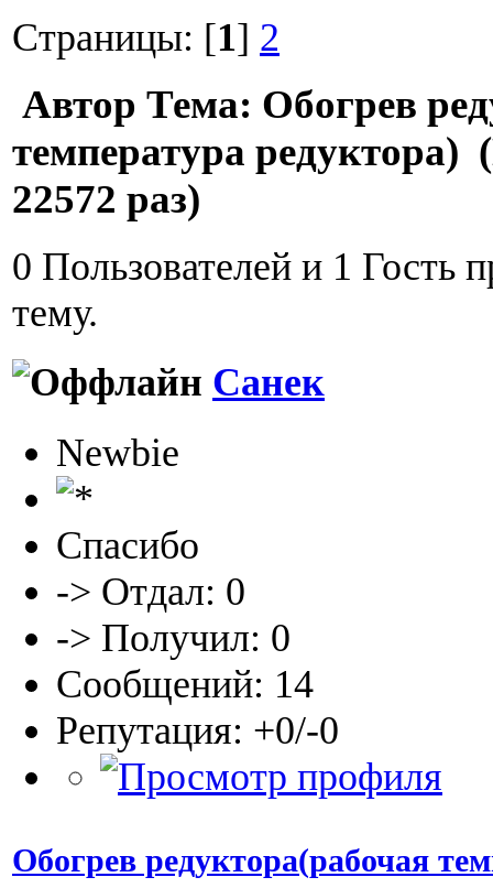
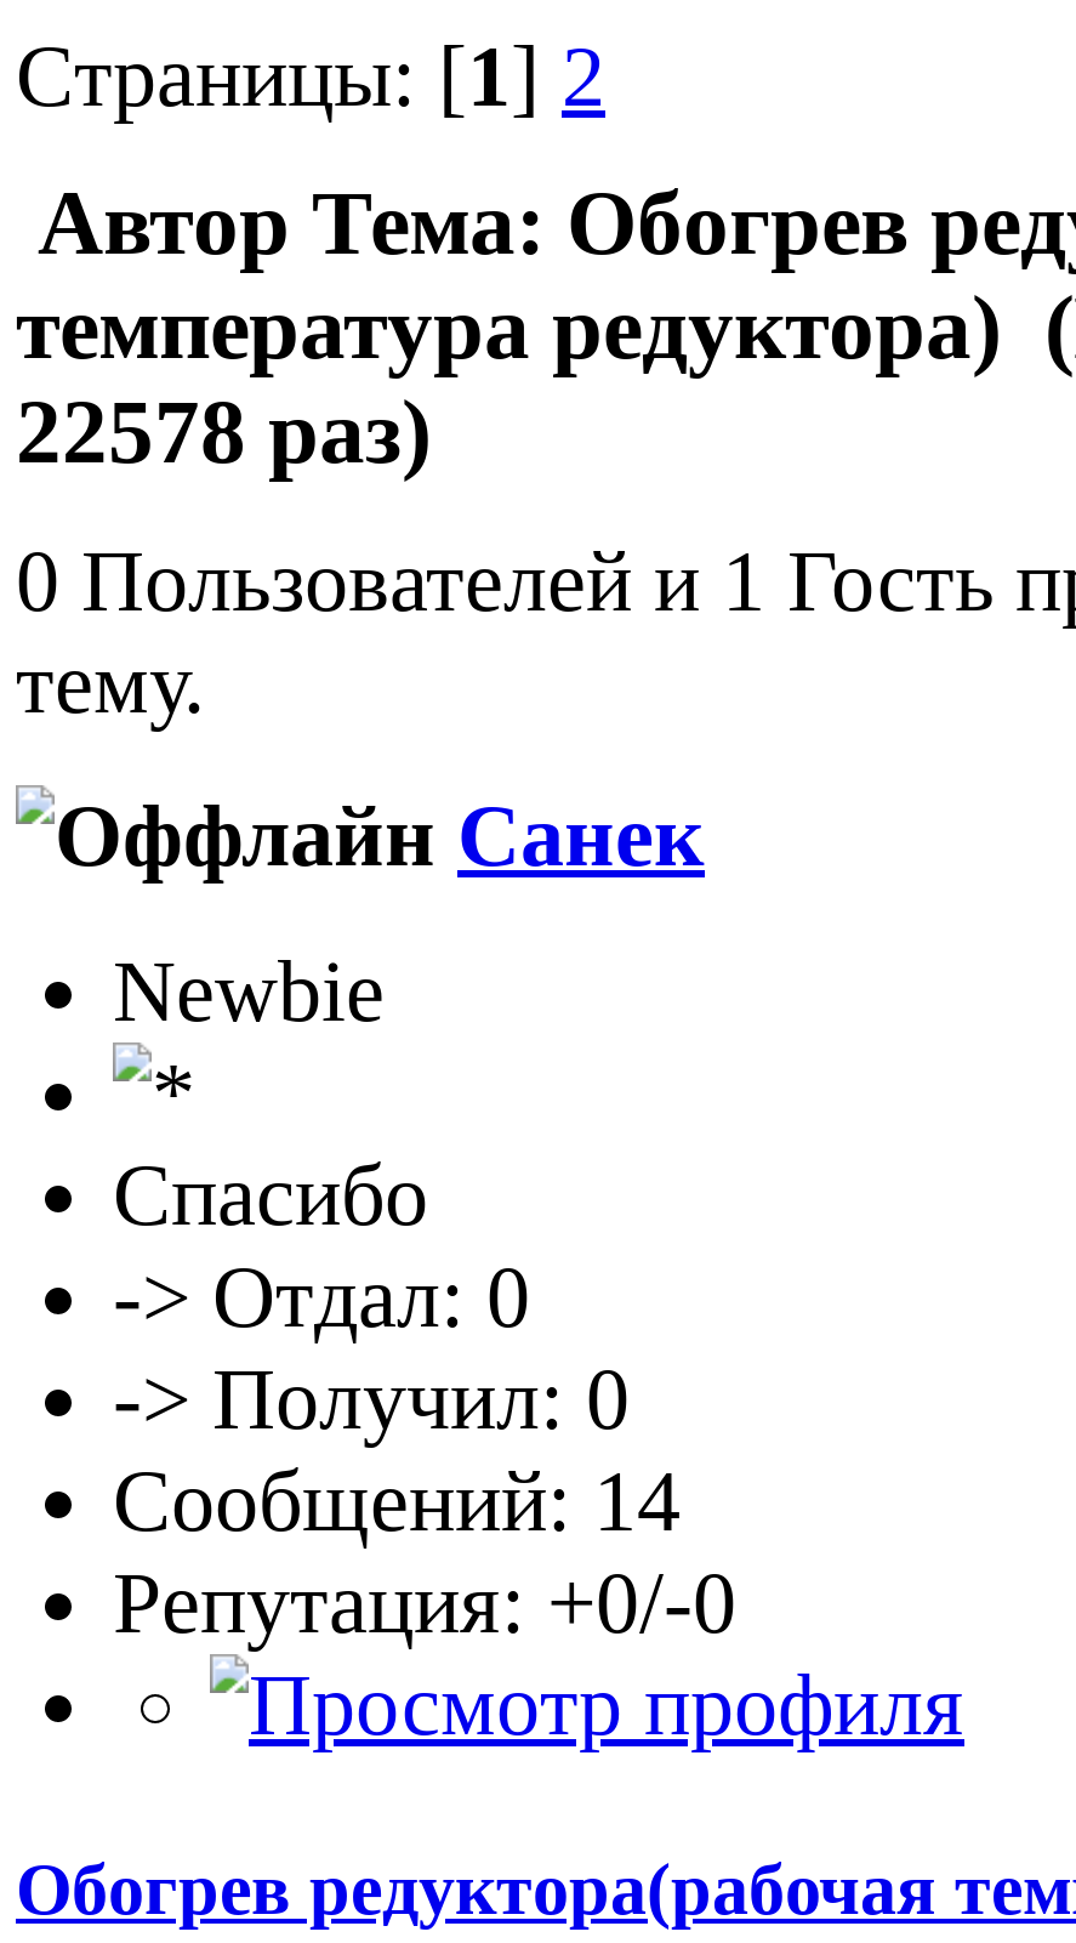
[12,177,200,222] 22572 раз) -> [16,383,431,483] 22578 раз)

